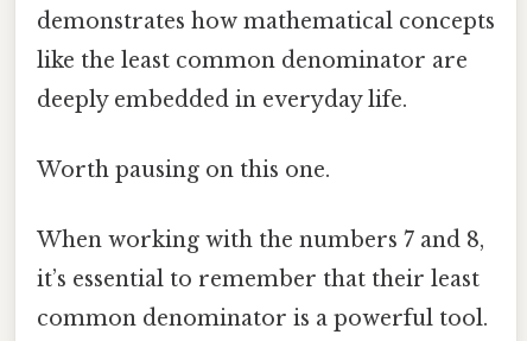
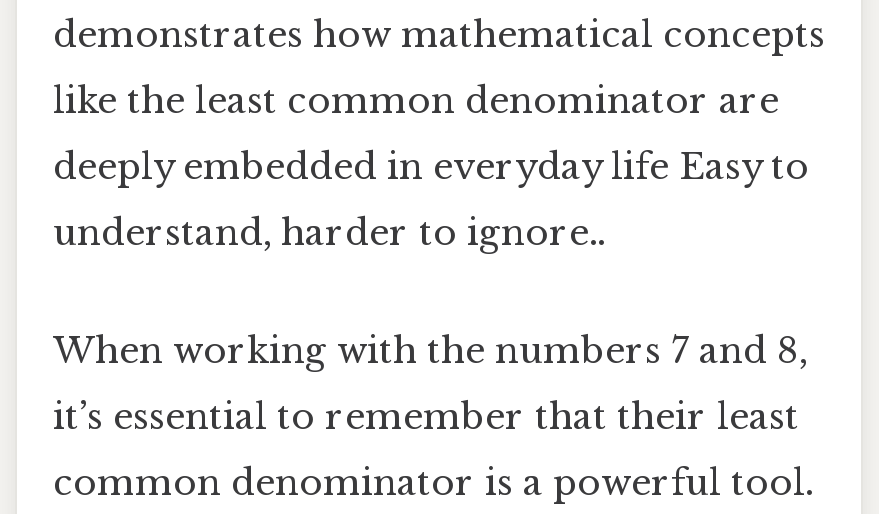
[37,86,407,113] deeply embedded in everyday life. -> [53,145,809,189] deeply embedded in everyday life Easy to
[37,157,330,183] Worth pausing on this one. -> [53,211,605,255] understand, harder to ignore..

